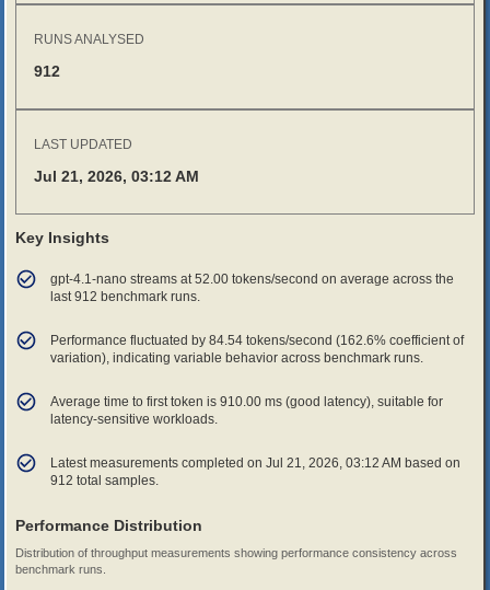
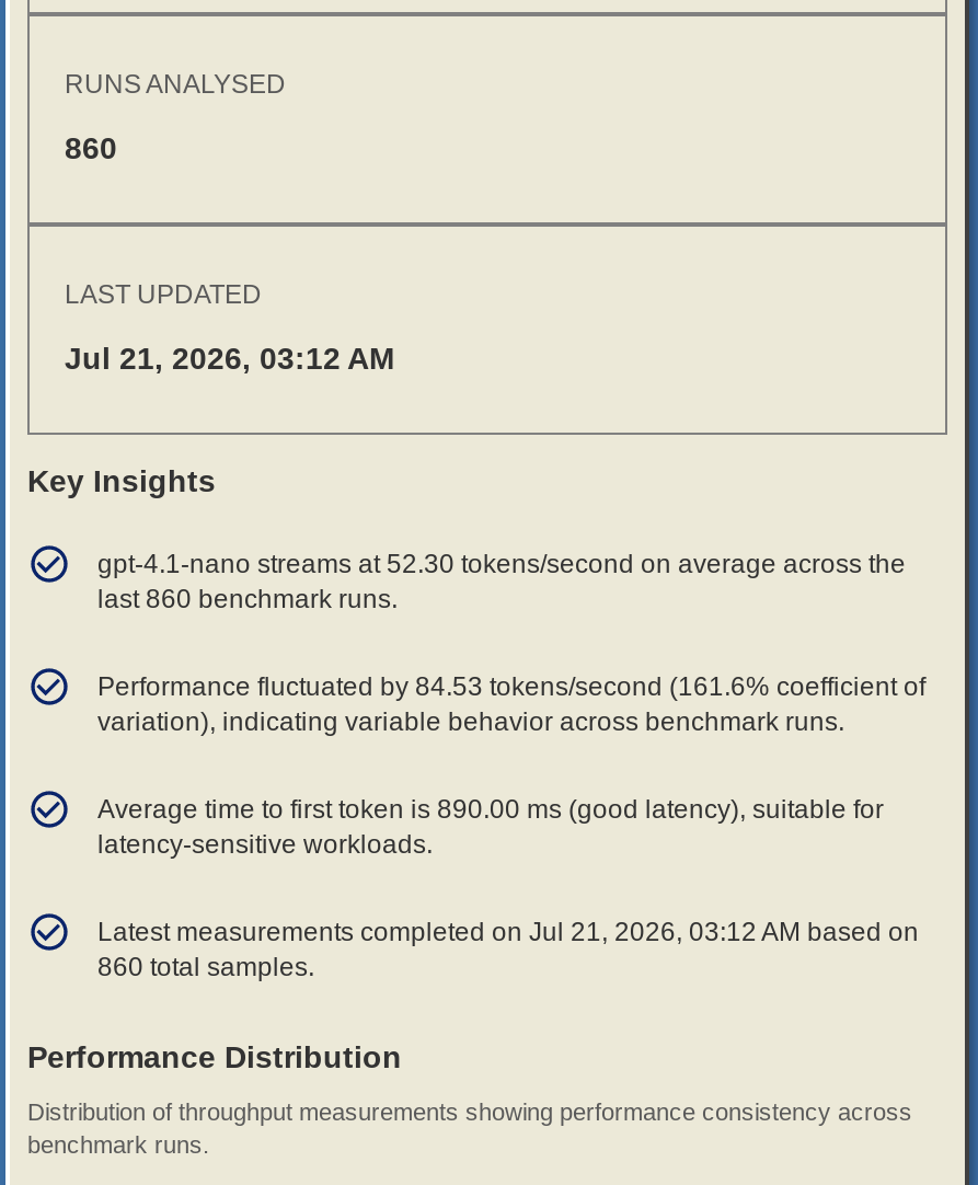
[34,62,60,80] 912 -> [65,130,117,165] 860
[50,271,454,287] gpt-4.1-nano streams at 52.00 tokens/second on average across the -> [97,549,906,579] gpt-4.1-nano streams at 52.30 tokens/second on average across the
[50,289,200,304] last 912 benchmark runs. -> [97,584,398,614] last 860 benchmark runs.
[50,333,464,348] Performance fluctuated by 84.54 tokens/second (162.6% coefficient of -> [97,671,925,702] Performance fluctuated by 84.53 tokens/second (161.6% coefficient of
[50,394,443,409] Average time to first token is 910.00 ms (good latency), suitable for -> [97,794,884,825] Average time to first token is 890.00 ms (good latency), suitable for
[50,473,159,488] 912 total samples. -> [97,952,314,982] 860 total samples.

